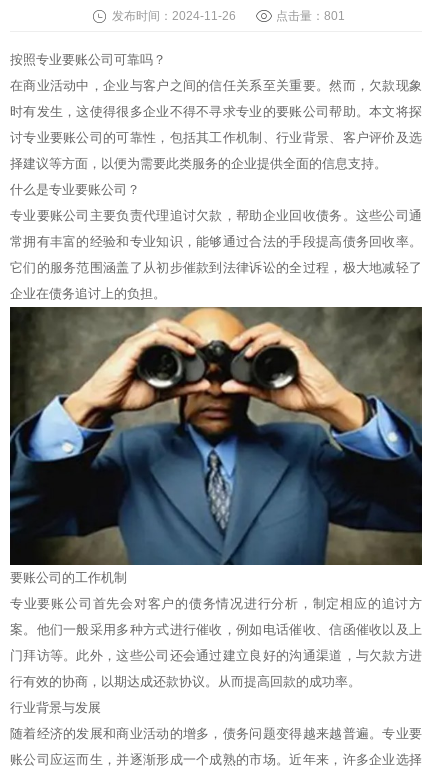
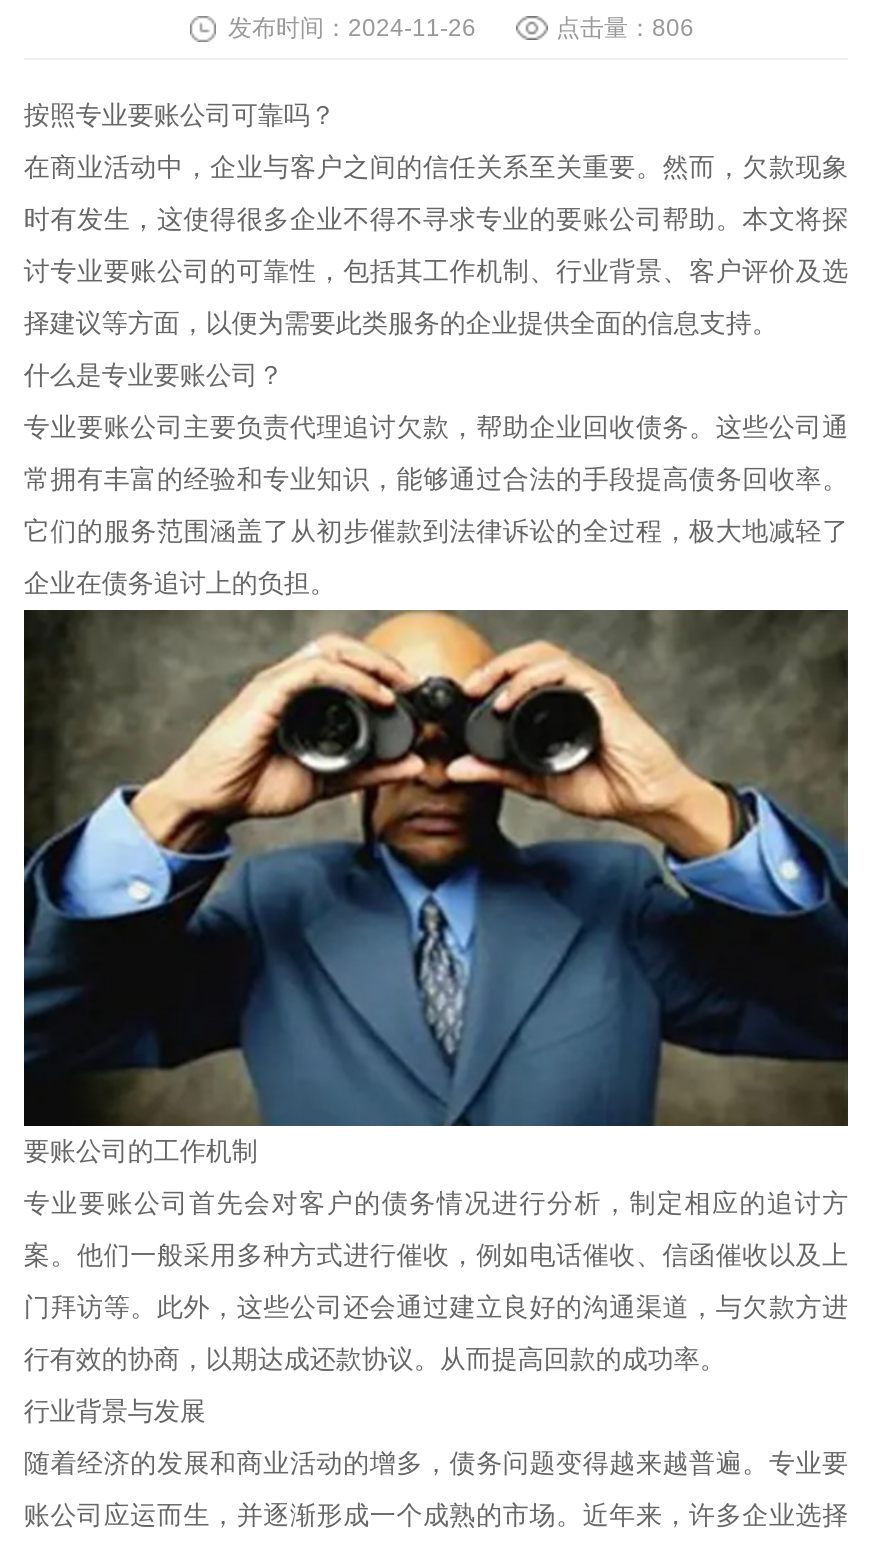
[276,9,345,23] 点击量：801 -> [556,14,694,42] 点击量：806

